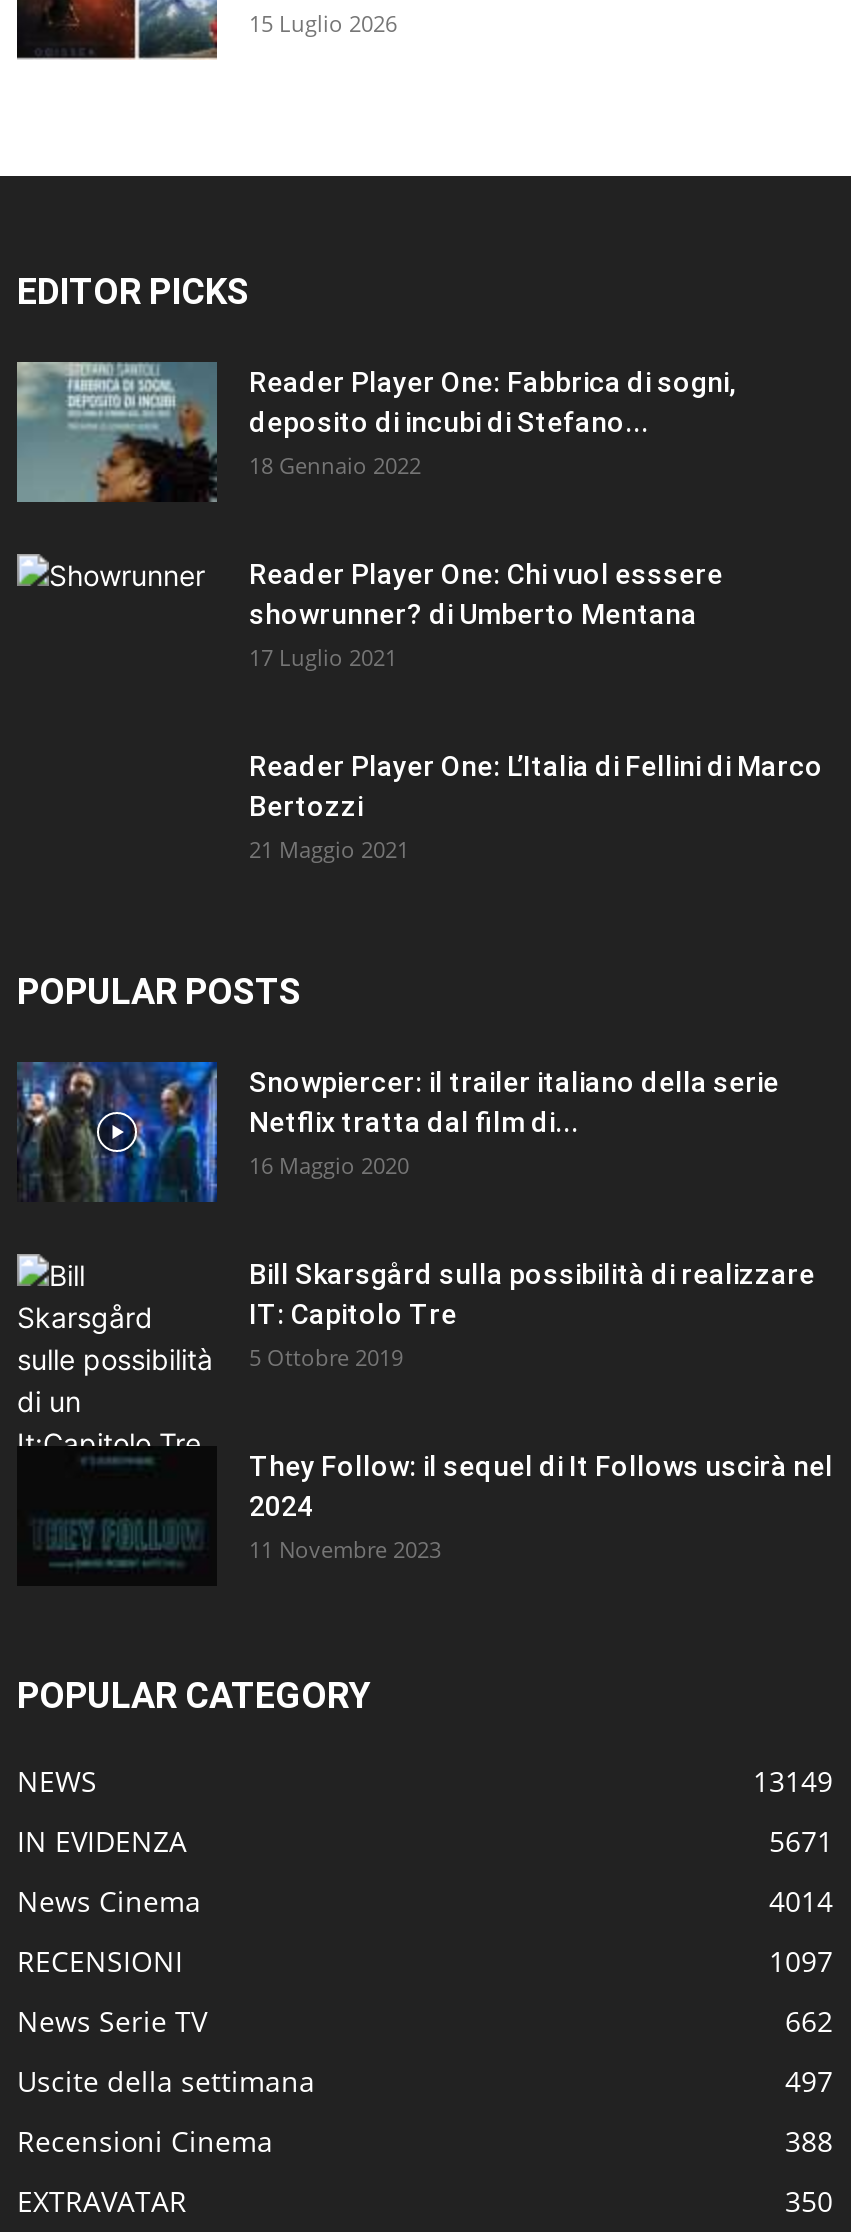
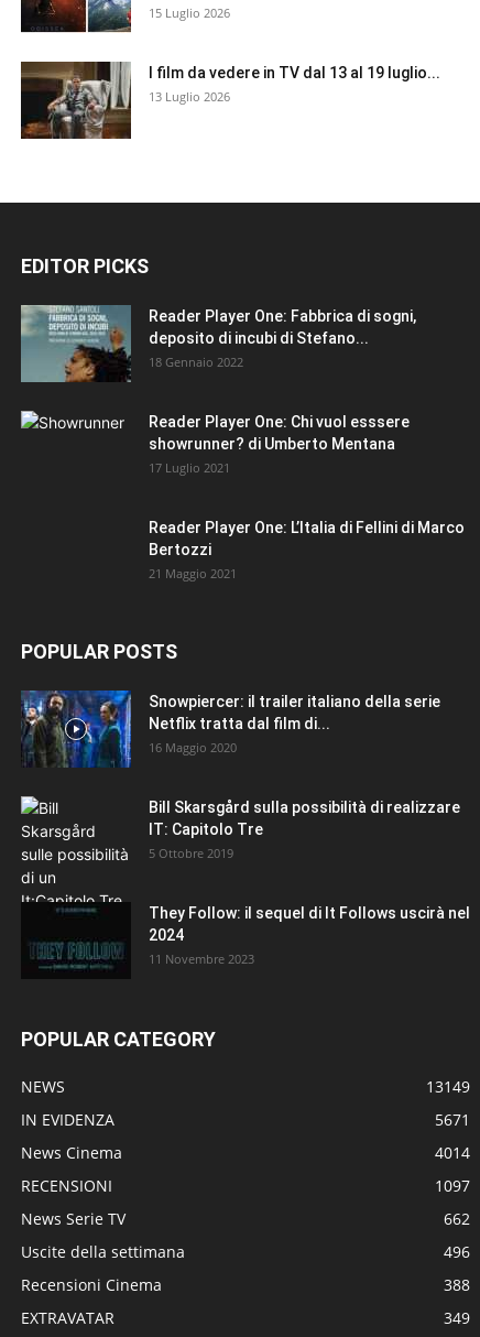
none -> [20,61,440,140] [image] | I film da vedere in TV dal 13 al 19 luglio... | 13 Luglio 2026
[785,2062,833,2100] 497 -> [444,1241,470,1262] 496
[785,2182,833,2220] 350 -> [444,1307,470,1328] 349

